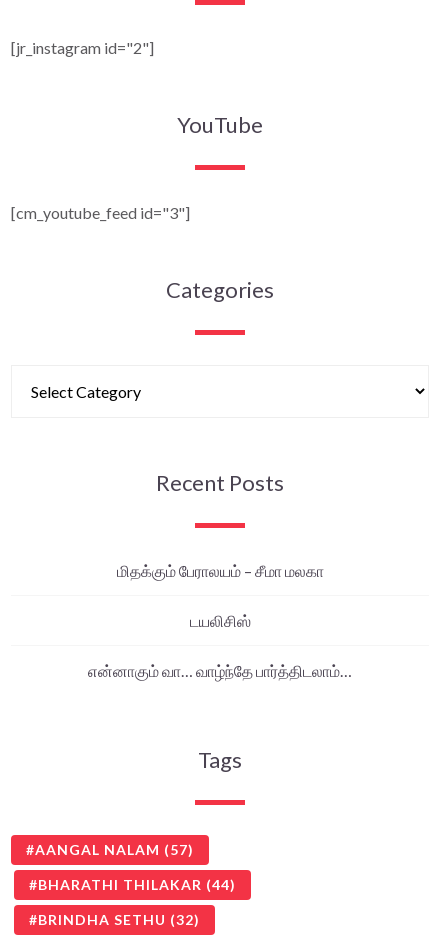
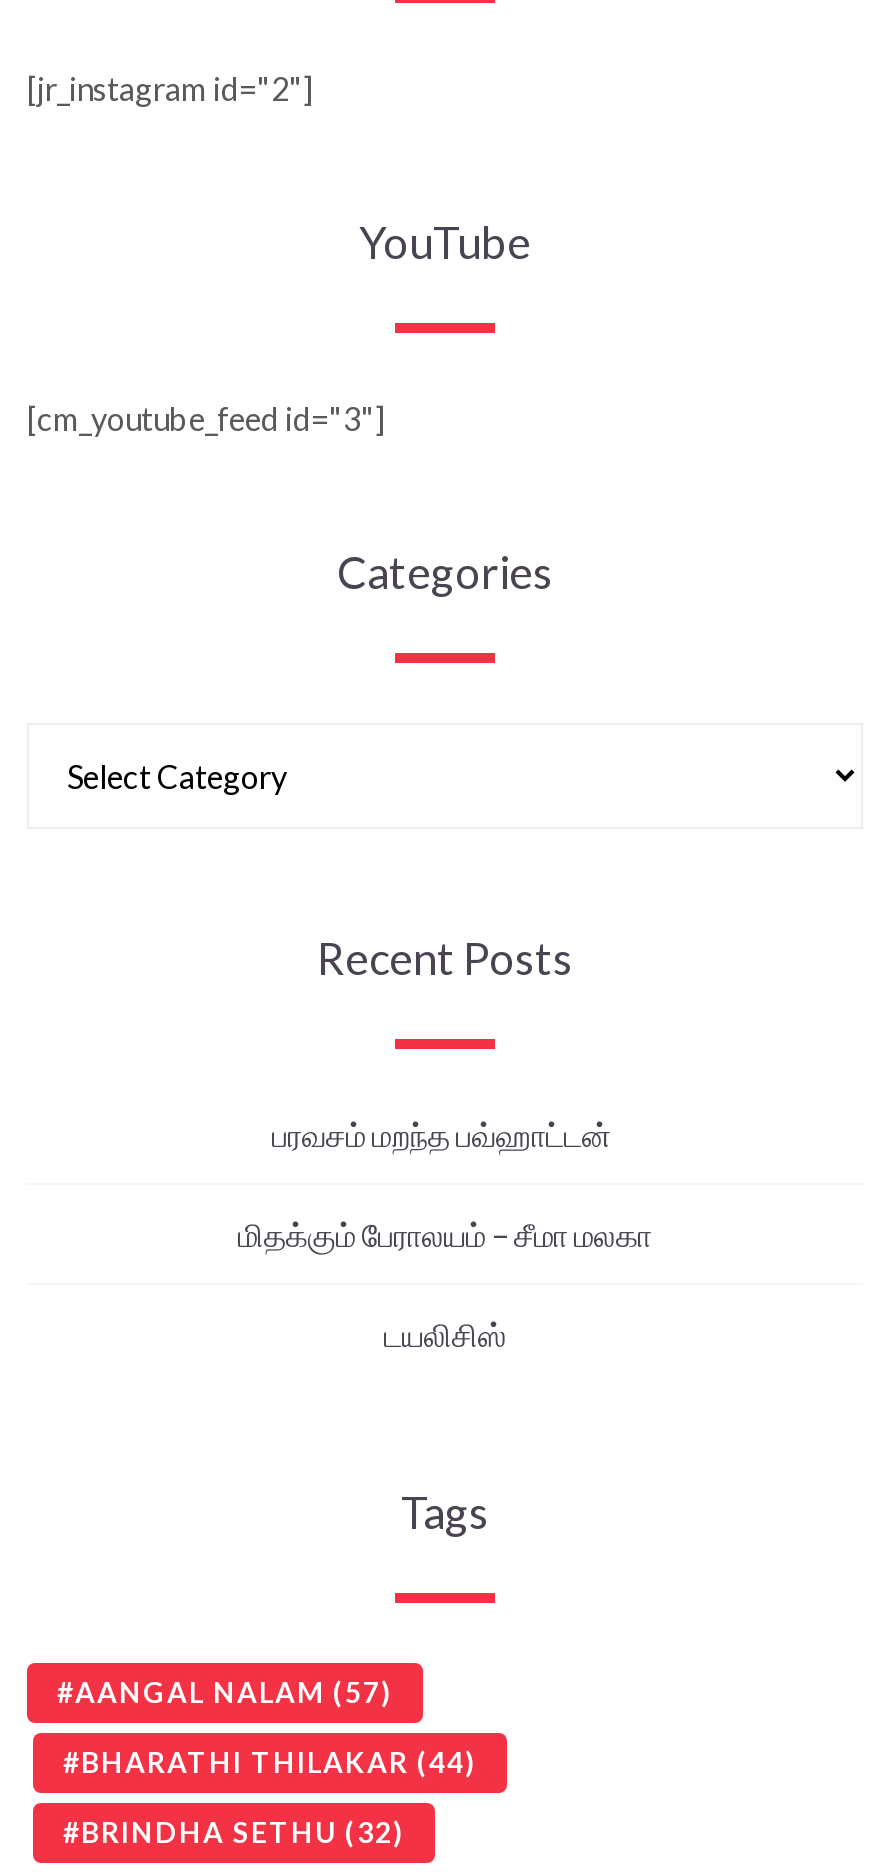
none -> [272,1114,618,1152] பரவசம் மறந்த பவ்ஹாட்டன்
moved [116,560,323,629] -> [238,1214,652,1352]: மிதக்கும் பேராலயம் – சீமா மலகா | டயலிசிஸ்
[88,660,352,679] என்னாகும் வா… வாழ்ந்தே பார்த்திடலாம்… -> none

